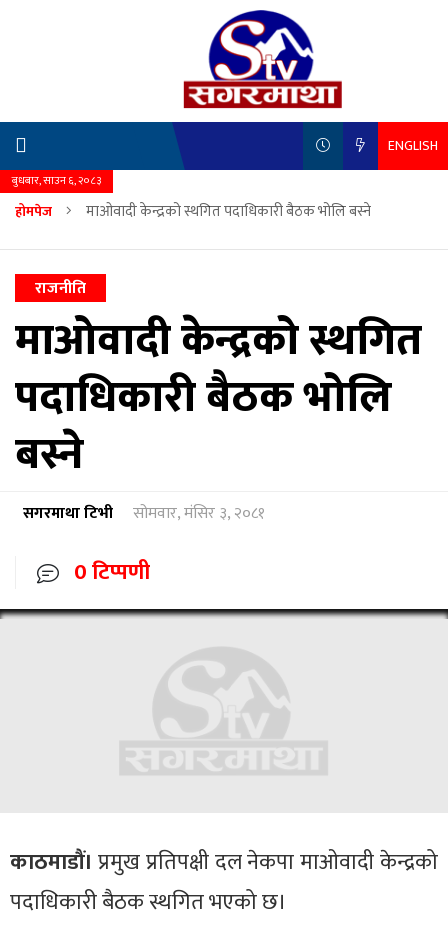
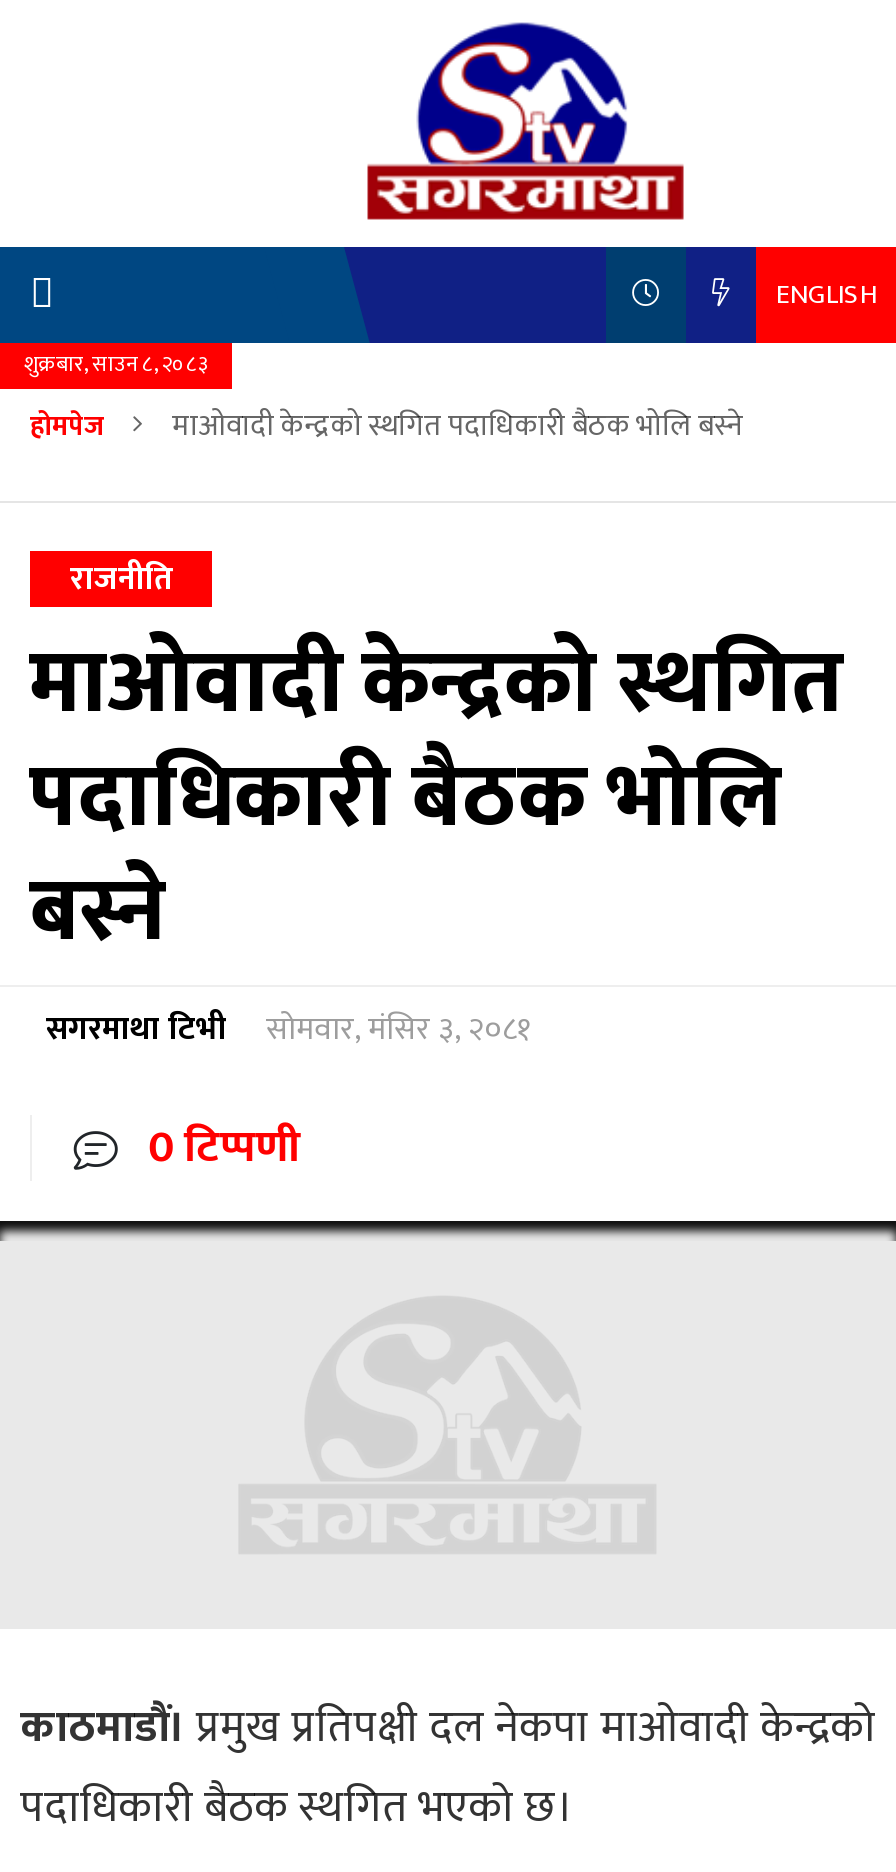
[12,172,101,190] बुधबार, साउन ६, २०८३ -> [24,347,208,383] शुक्रबार, साउन ८, २०८३

